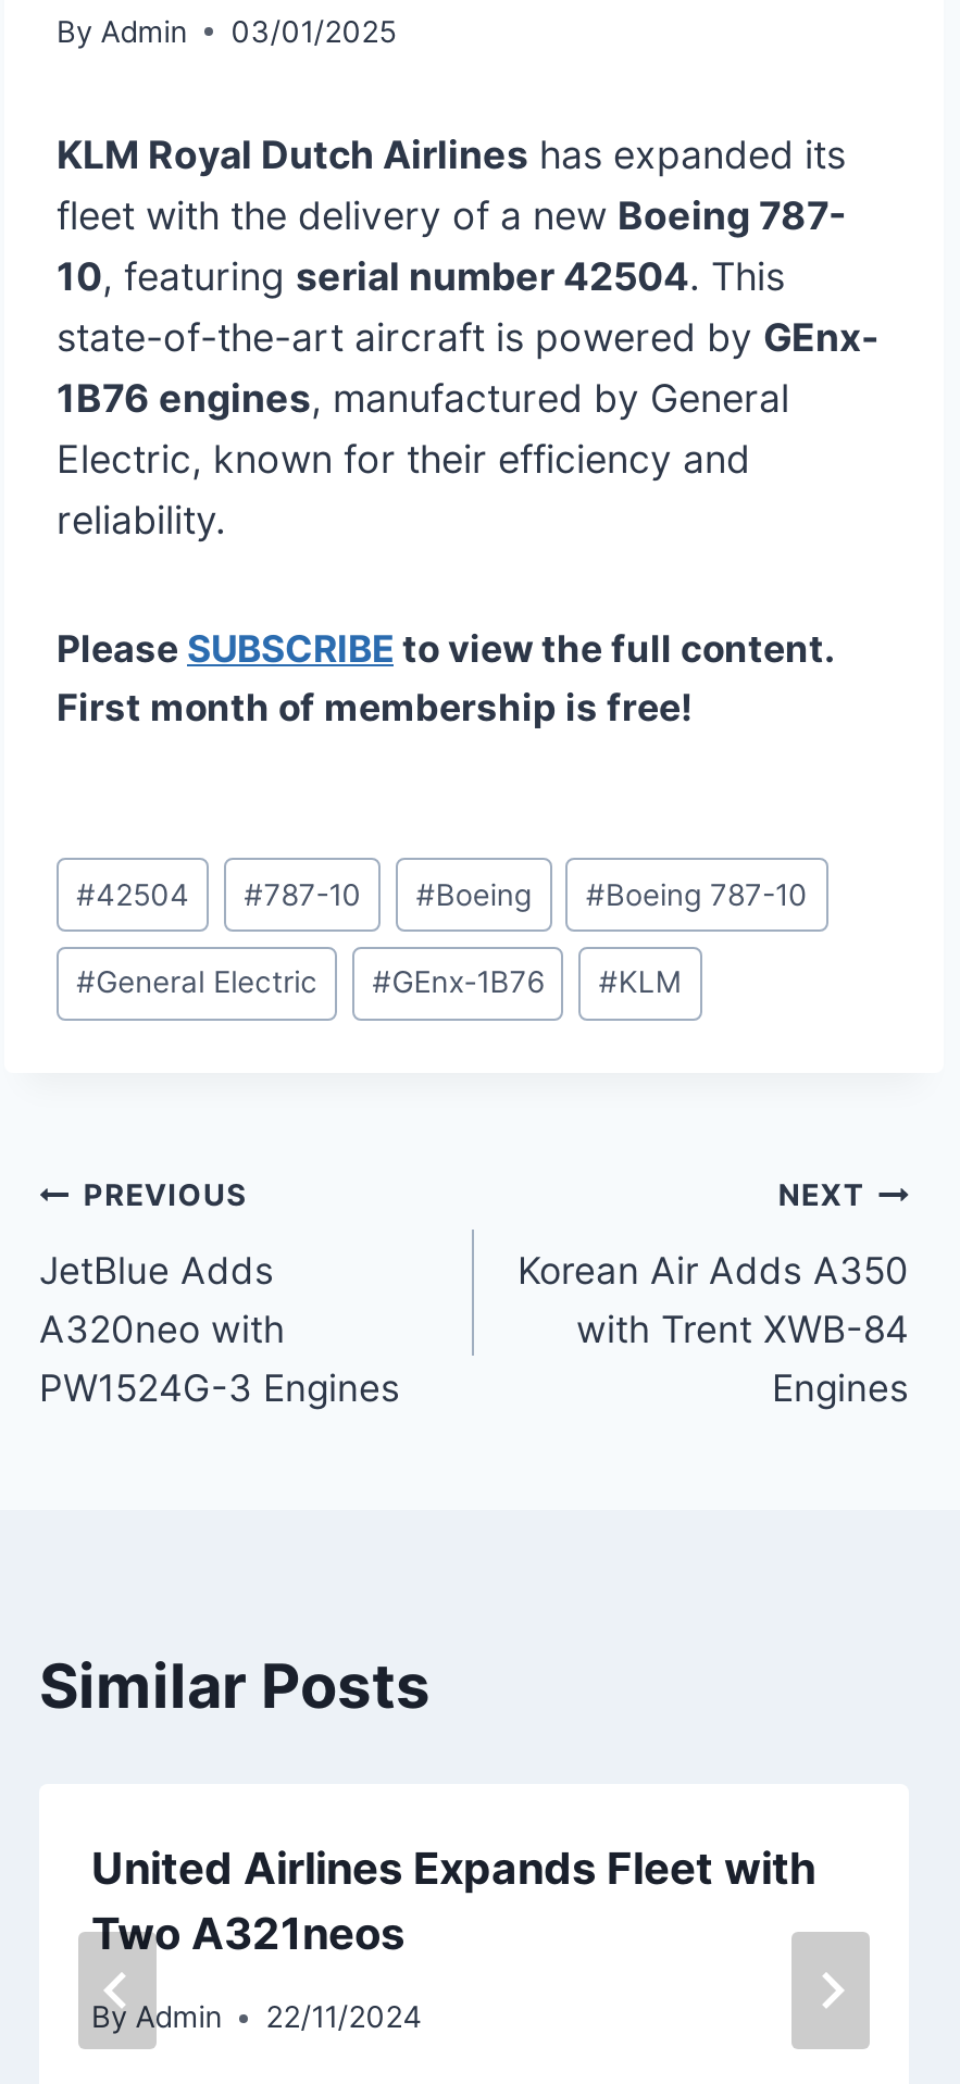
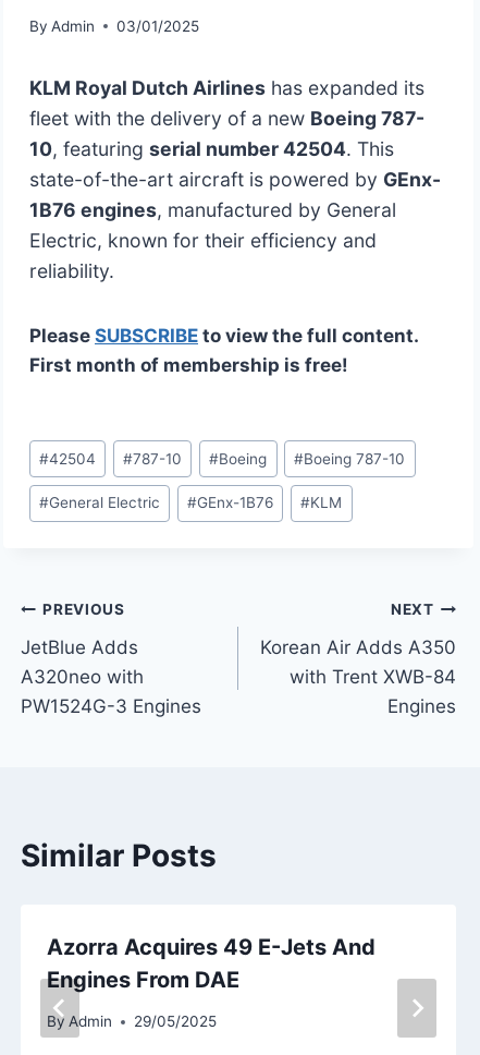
[91,1842,815,1960] United Airlines Expands Fleet with | Two A321neos -> [47,934,376,993] Azorra Acquires 49 E-Jets And | Engines From DAE
[91,2000,422,2035] By Admin 22/11/2024 -> [47,1013,217,1030] By Admin 29/05/2025

